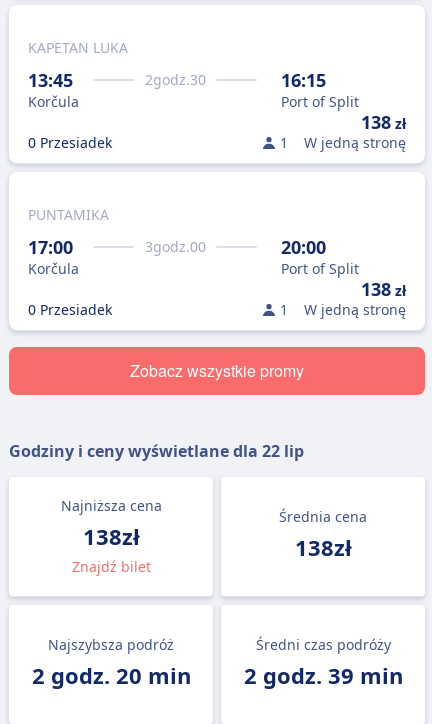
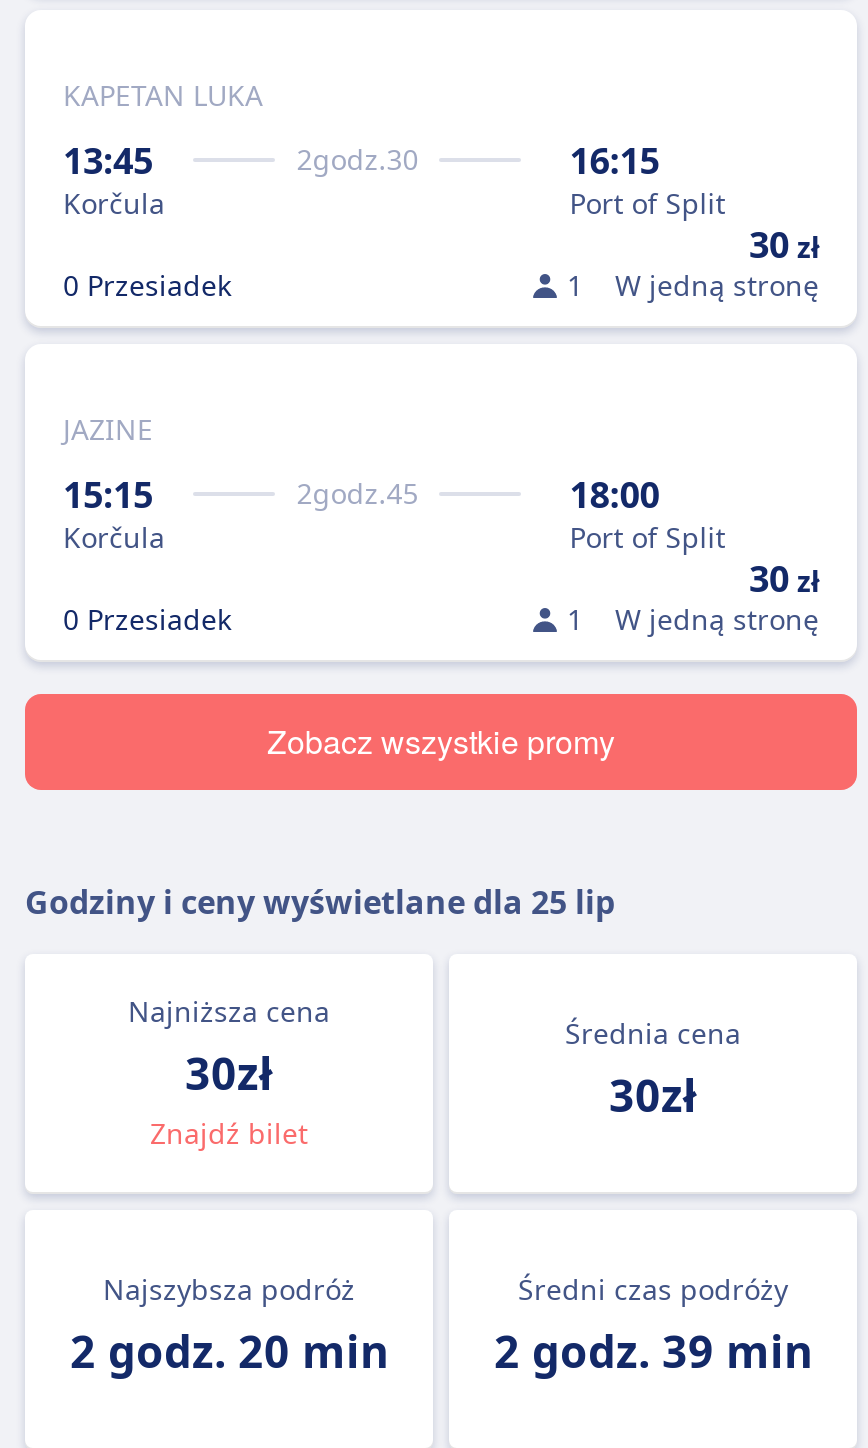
[361,110,406,134] 138 zł -> [749,220,819,268] 30 zł
[28,205,109,224] PUNTAMIKA -> [63,410,153,448] JAZINE
[28,235,206,259] 17:00 | 3godz.00 -> [63,470,418,518] 15:15 | 2godz.45
[281,235,326,259] 20:00 -> [570,470,660,518] 18:00
[361,277,406,301] 138 zł -> [749,554,819,602] 30 zł
[9,440,304,462] Godziny i ceny wyświetlane dla 22 lip -> [25,880,615,924] Godziny i ceny wyświetlane dla 25 lip
[82,521,139,551] 138zł -> [185,1042,273,1102] 30zł
[294,532,351,562] 138zł -> [609,1064,697,1124] 30zł

